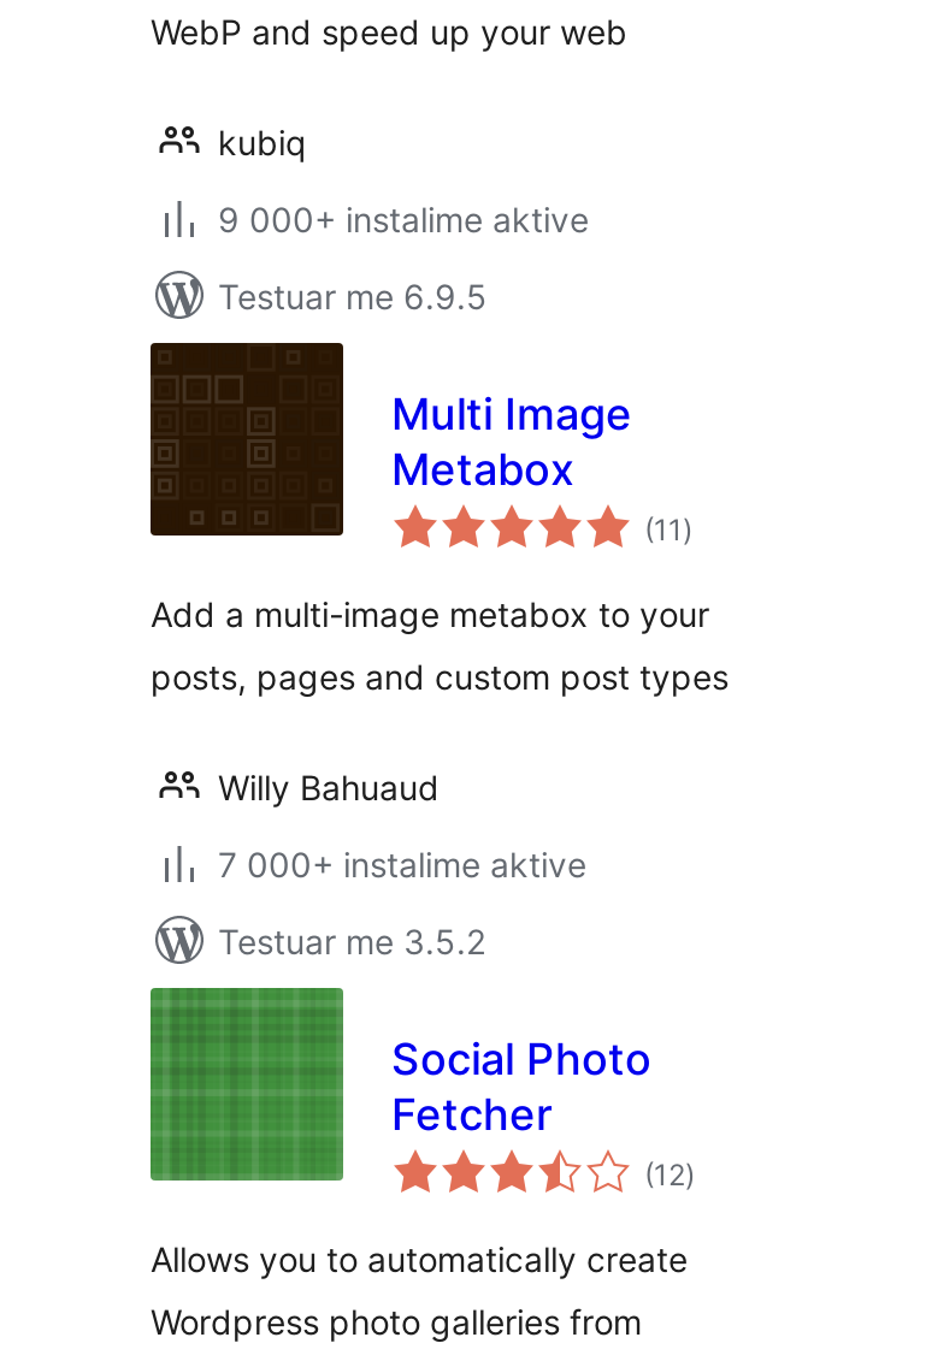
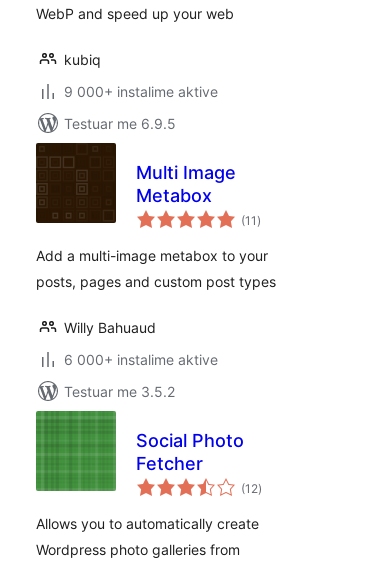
[218,844,586,884] 7 000+ instalime aktive -> [64,351,218,368] 6 000+ instalime aktive

